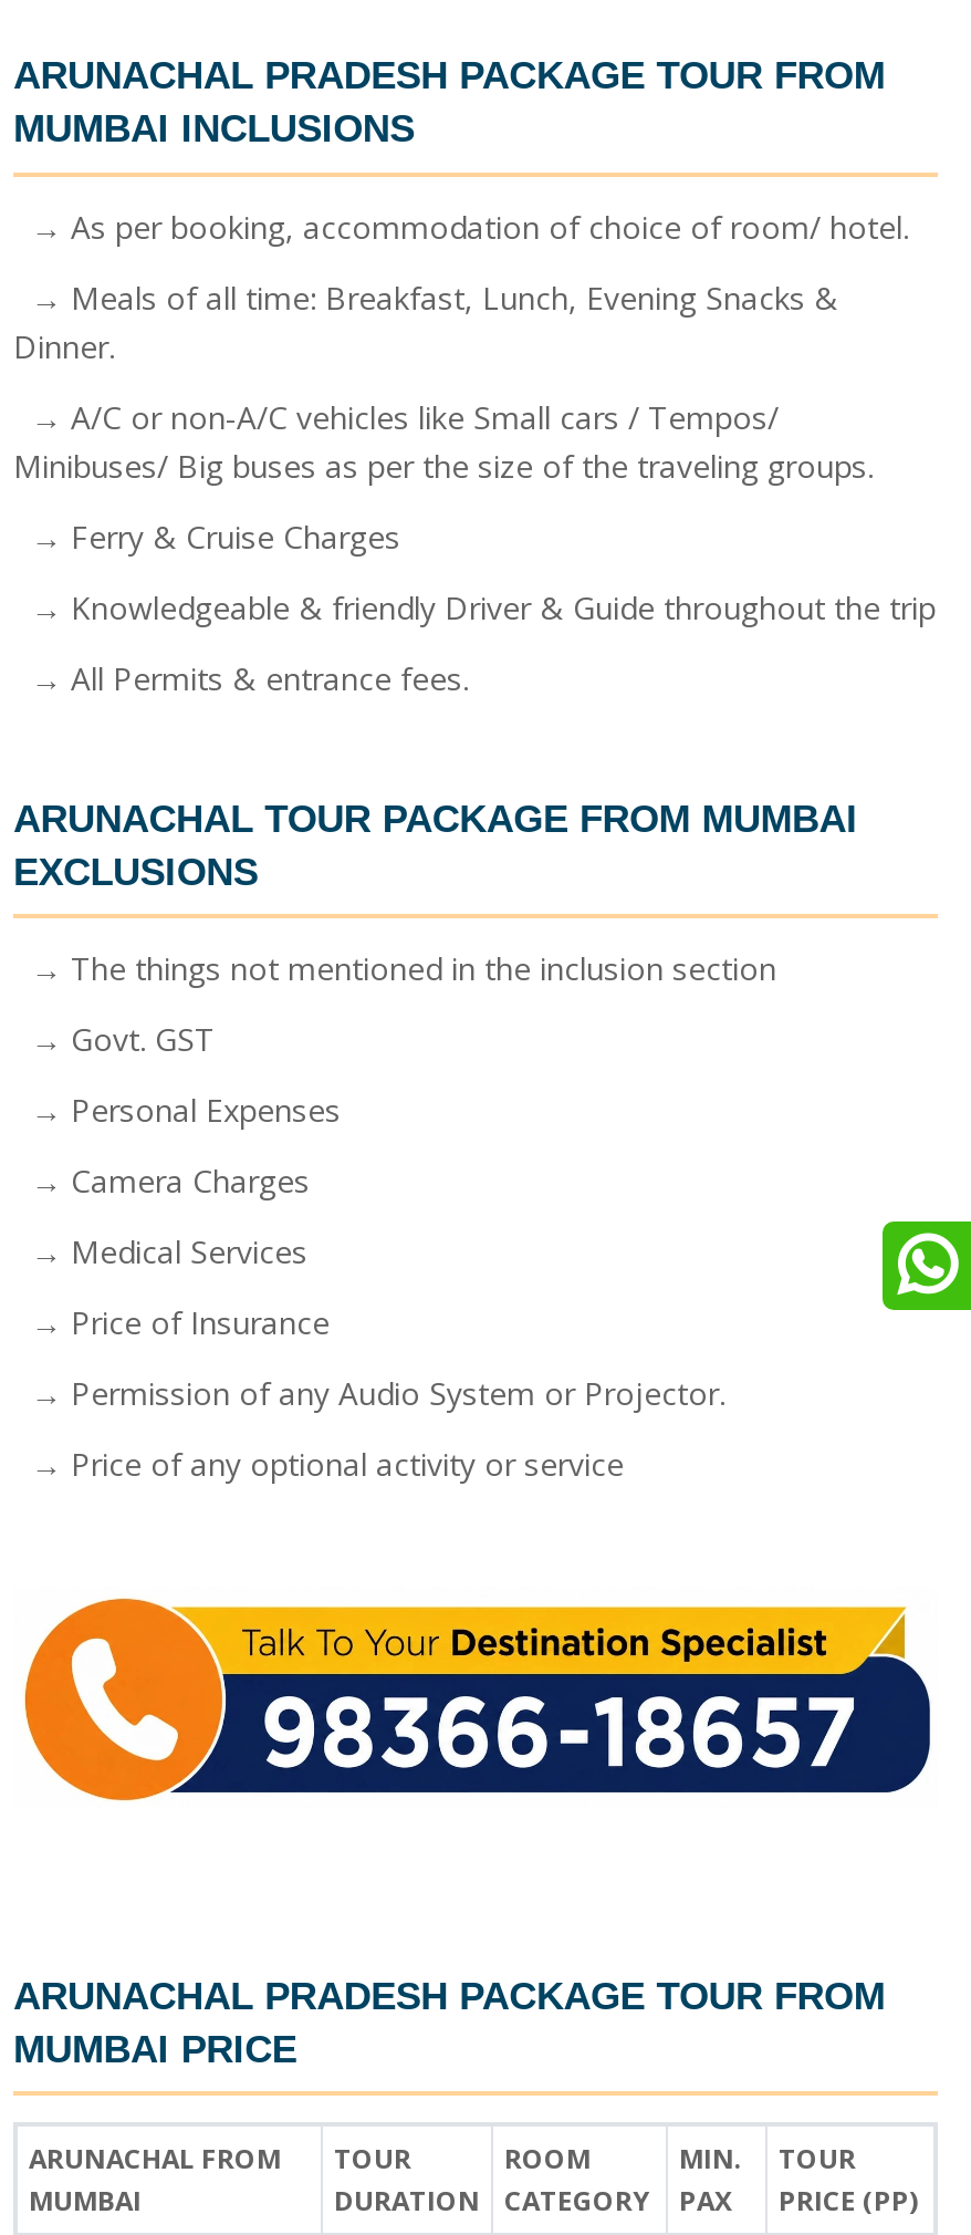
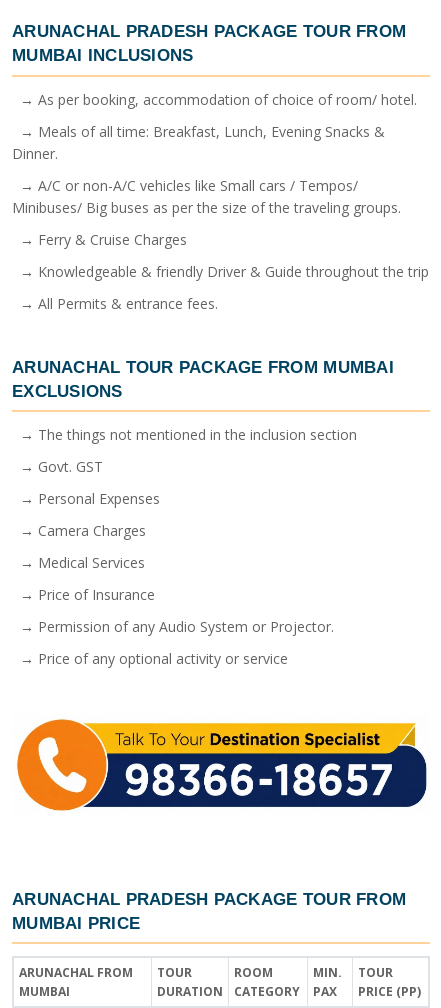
[880,1219,964,1312] [image] -> none

